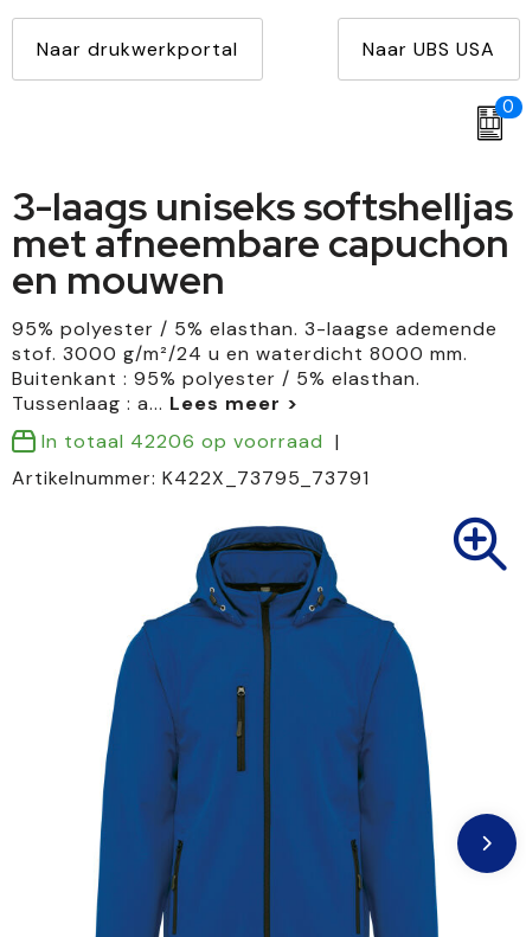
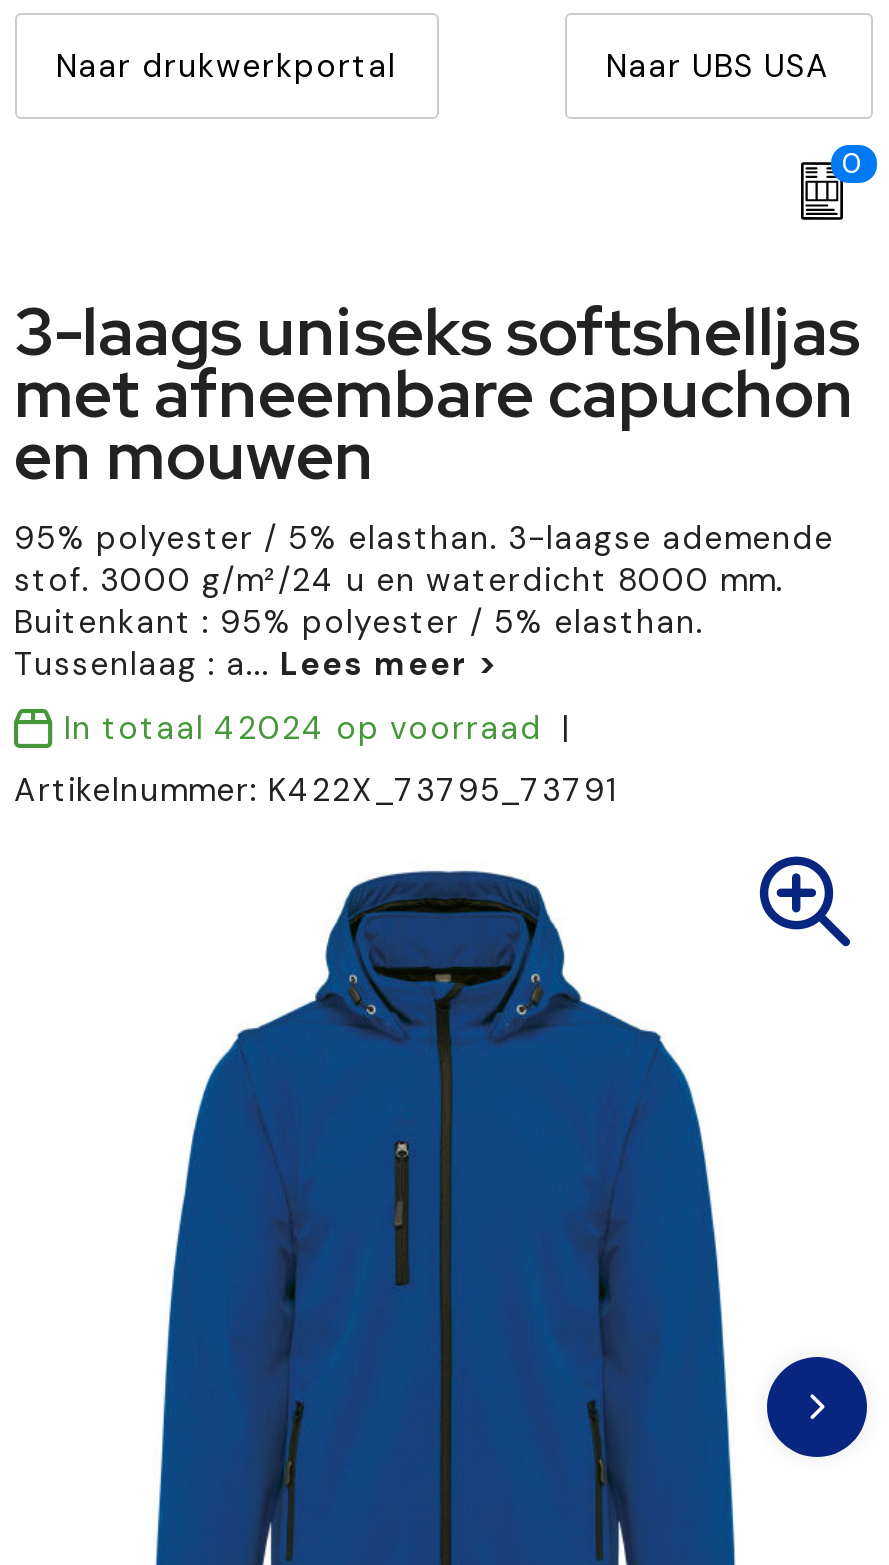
[41,429,323,454] In totaal 42206 op voorraad -> [64,707,542,749] In totaal 42024 op voorraad

